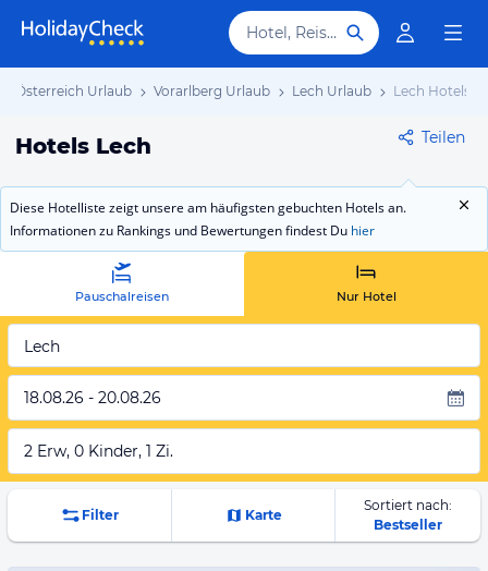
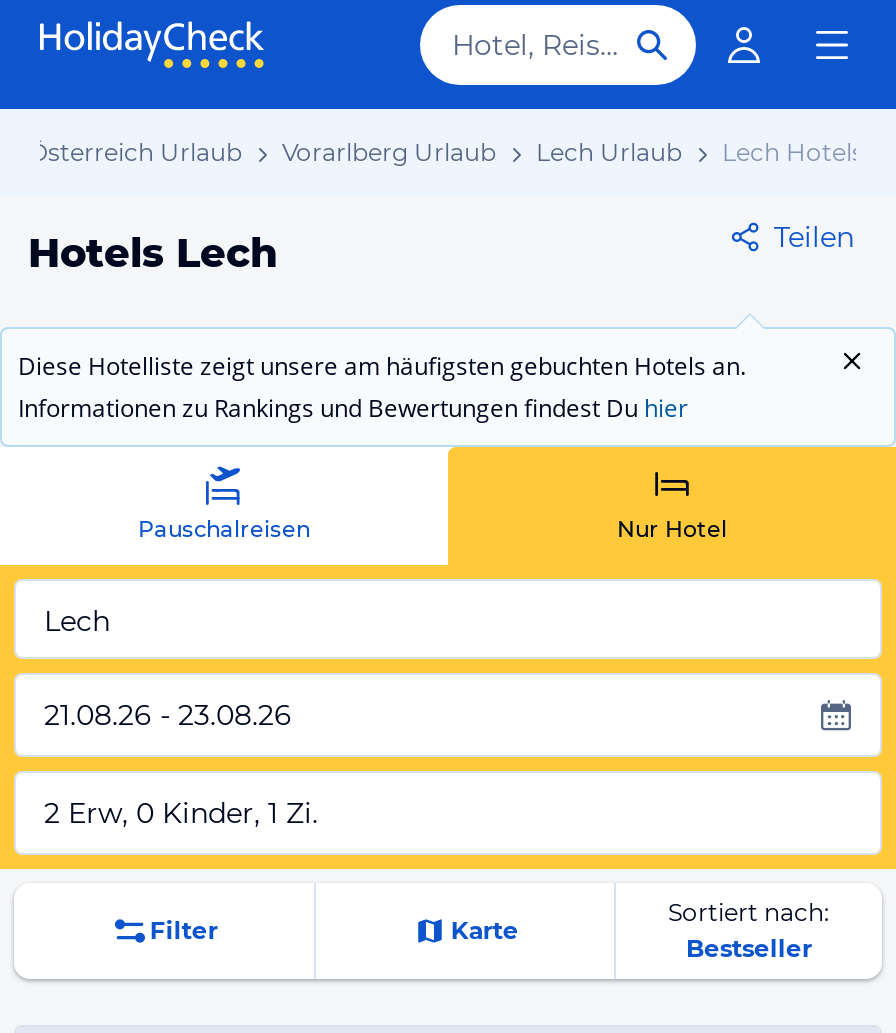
[24,388,161,408] 18.08.26 - 20.08.26 -> [44,697,292,733] 21.08.26 - 23.08.26

